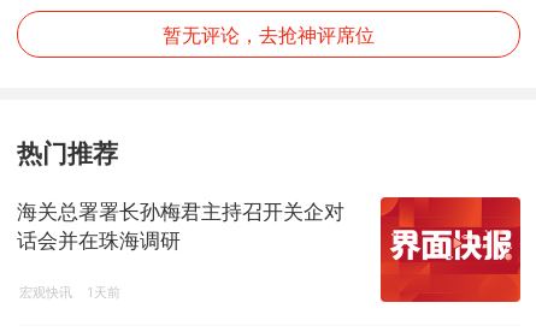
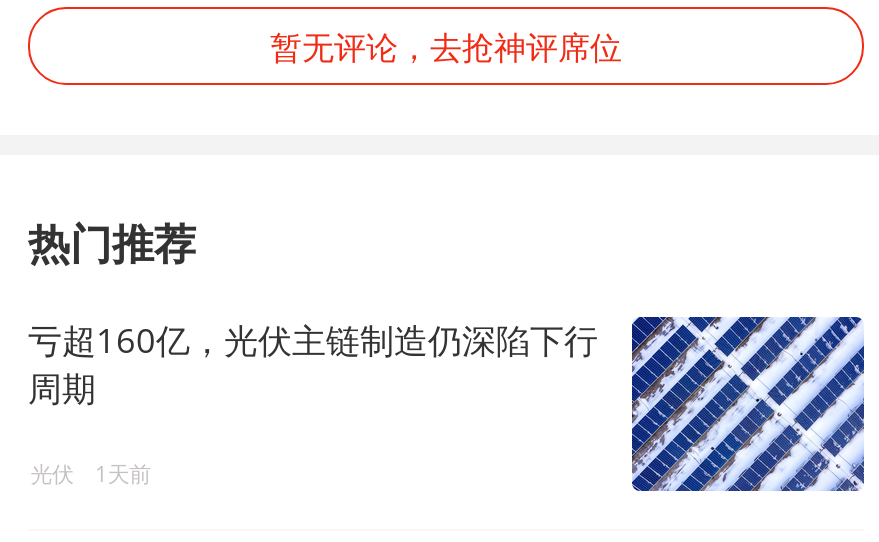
[17,196,522,303] [image] | 海关总署署长孙梅君主持召开关企对 | 话会并在珠海调研 -> [28,315,866,493] [image] | 亏超160亿，光伏主链制造仍深陷下行 | 周期
[20,282,72,301] 宏观快讯 -> [30,459,74,489] 光伏

